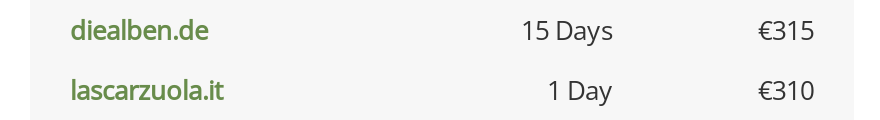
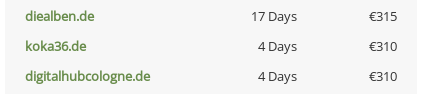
[521,11,613,47] 15 Days -> [250,6,296,24] 17 Days
[70,71,613,107] lascarzuola.it | 1 Day -> [25,36,397,84] koka36.de | 4 Days | €310 | digitalhubcologne.de | 4 Days

